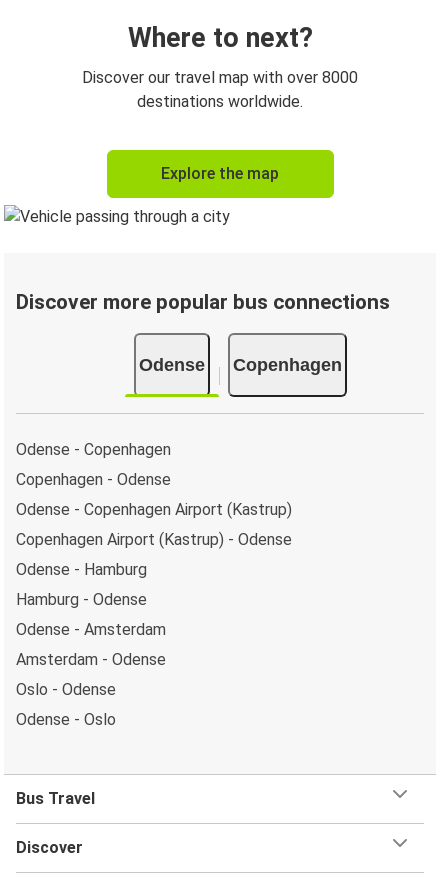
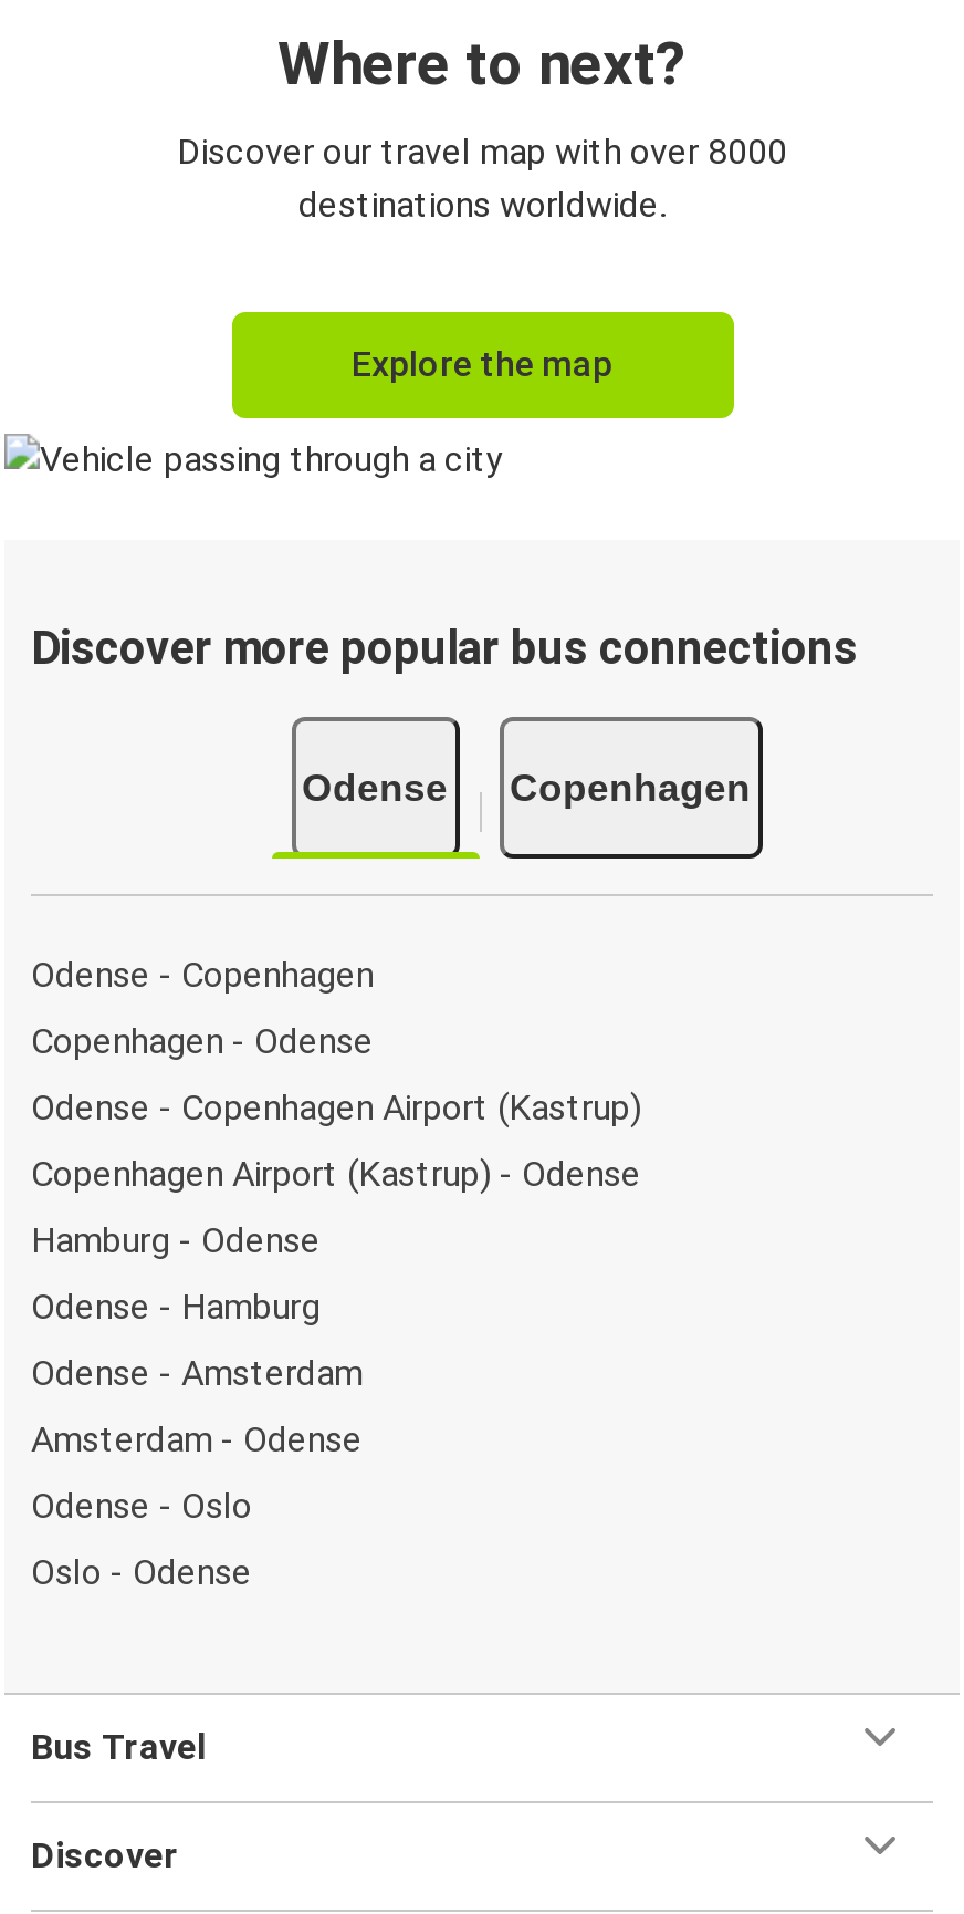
moved [16,560,147,579] -> [31,1286,321,1328]: Odense - Hamburg
moved [16,590,147,609] -> [31,1220,321,1262]: Hamburg - Odense
moved [16,680,116,699] -> [31,1552,252,1594]: Oslo - Odense
moved [16,710,116,729] -> [31,1485,252,1527]: Odense - Oslo

